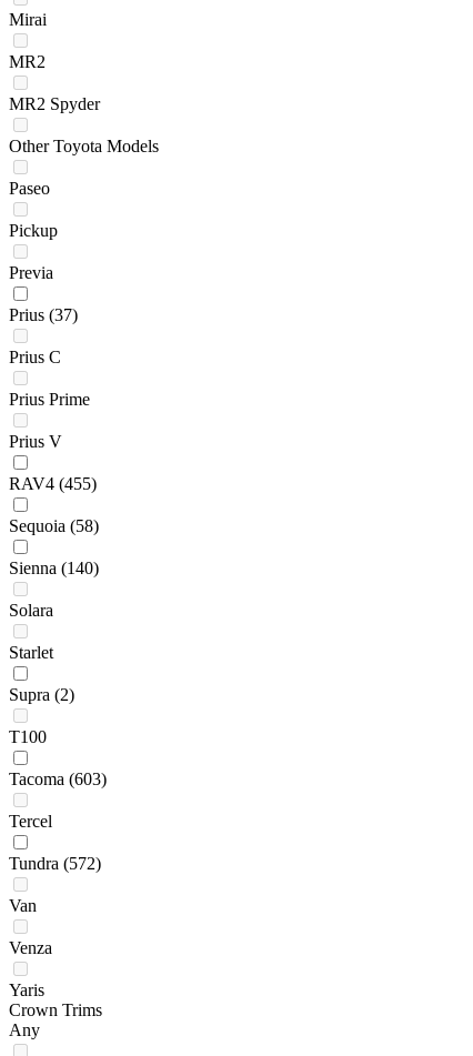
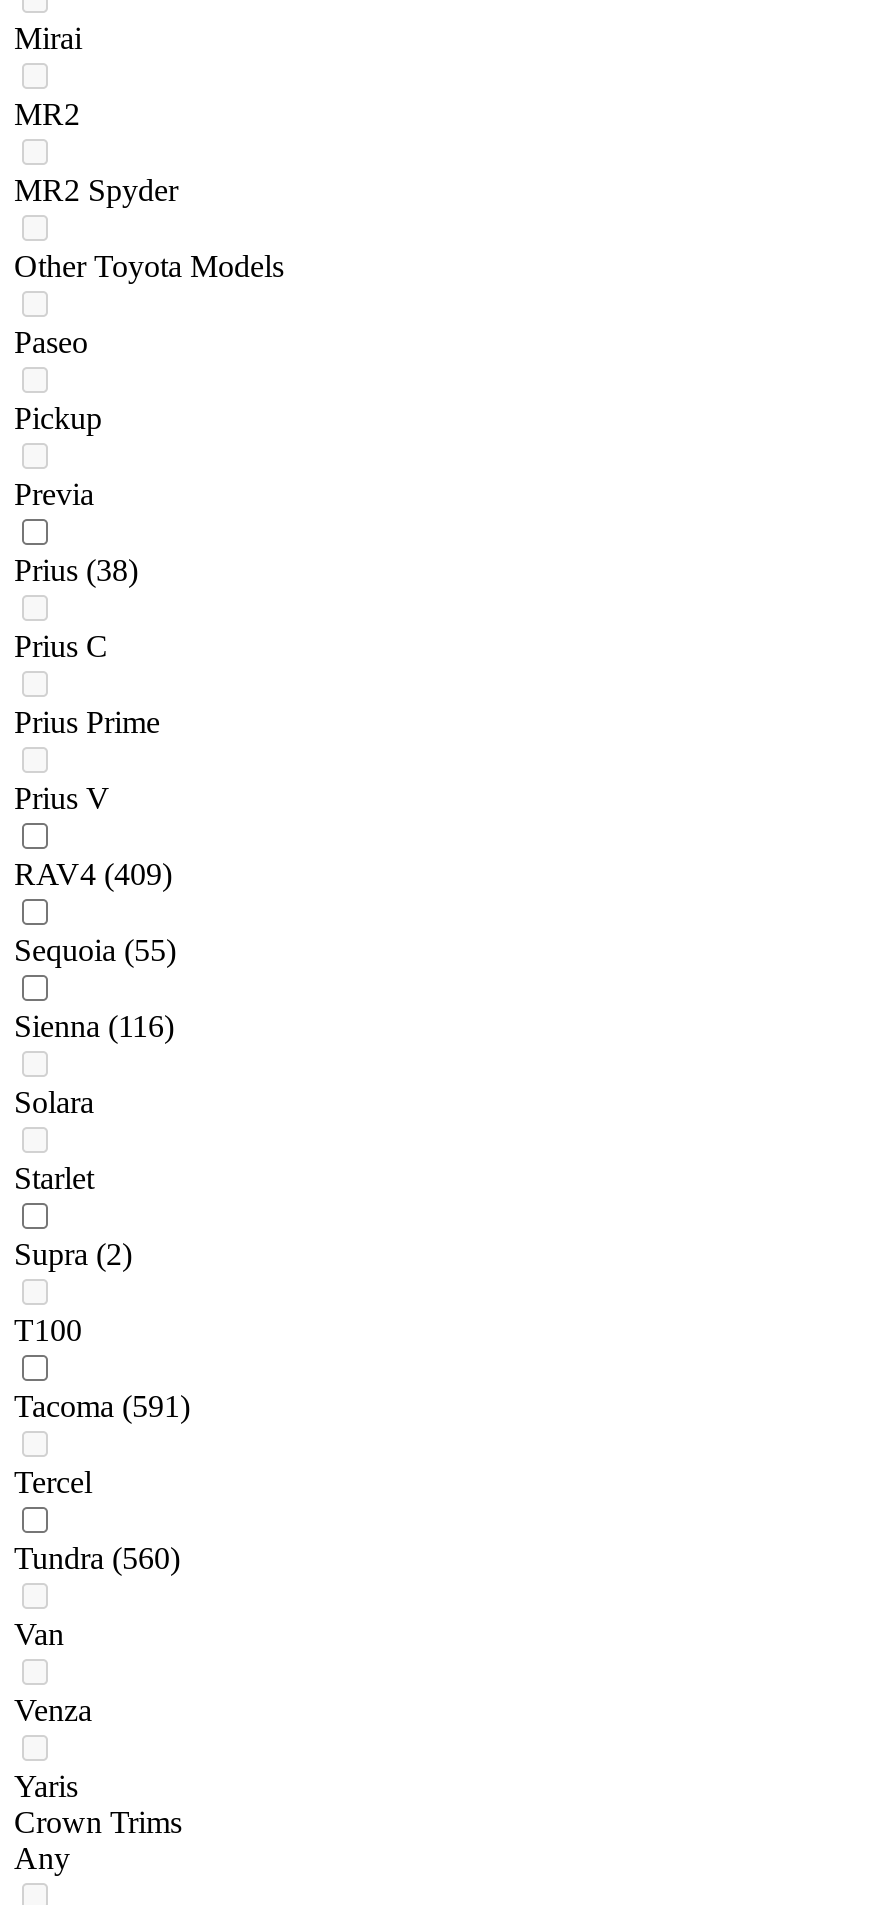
[9,306,78,325] Prius (37) -> [14,554,138,588] Prius (38)
[9,475,97,493] RAV4 (455) -> [14,858,172,892] RAV4 (409)
[9,517,99,536] Sequoia (58) -> [14,934,176,968] Sequoia (55)
[9,559,99,578] Sienna (140) -> [14,1010,174,1044] Sienna (116)
[9,770,107,789] Tacoma (603) -> [14,1390,190,1424] Tacoma (591)
[9,854,101,873] Tundra (572) -> [14,1542,180,1576] Tundra (560)

